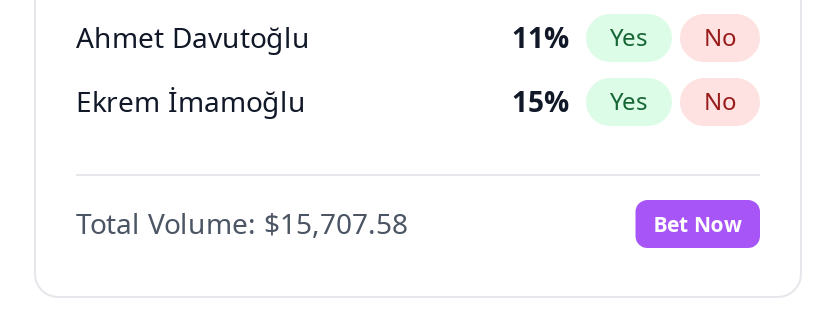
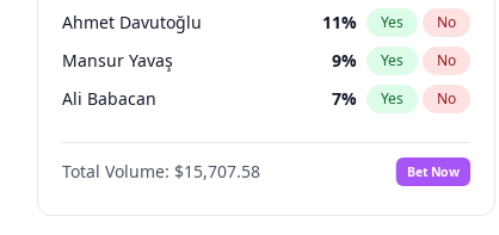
[76,82,570,120] Ekrem İmamoğlu | 15% -> [62,49,456,110] Mansur Yavaş | 9% | Yes | No | Ali Babacan | 7%

